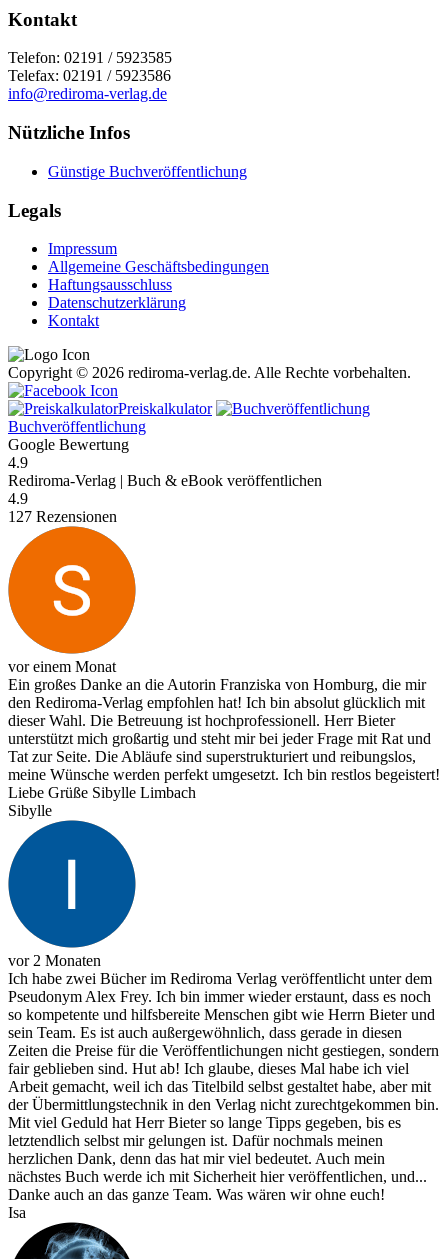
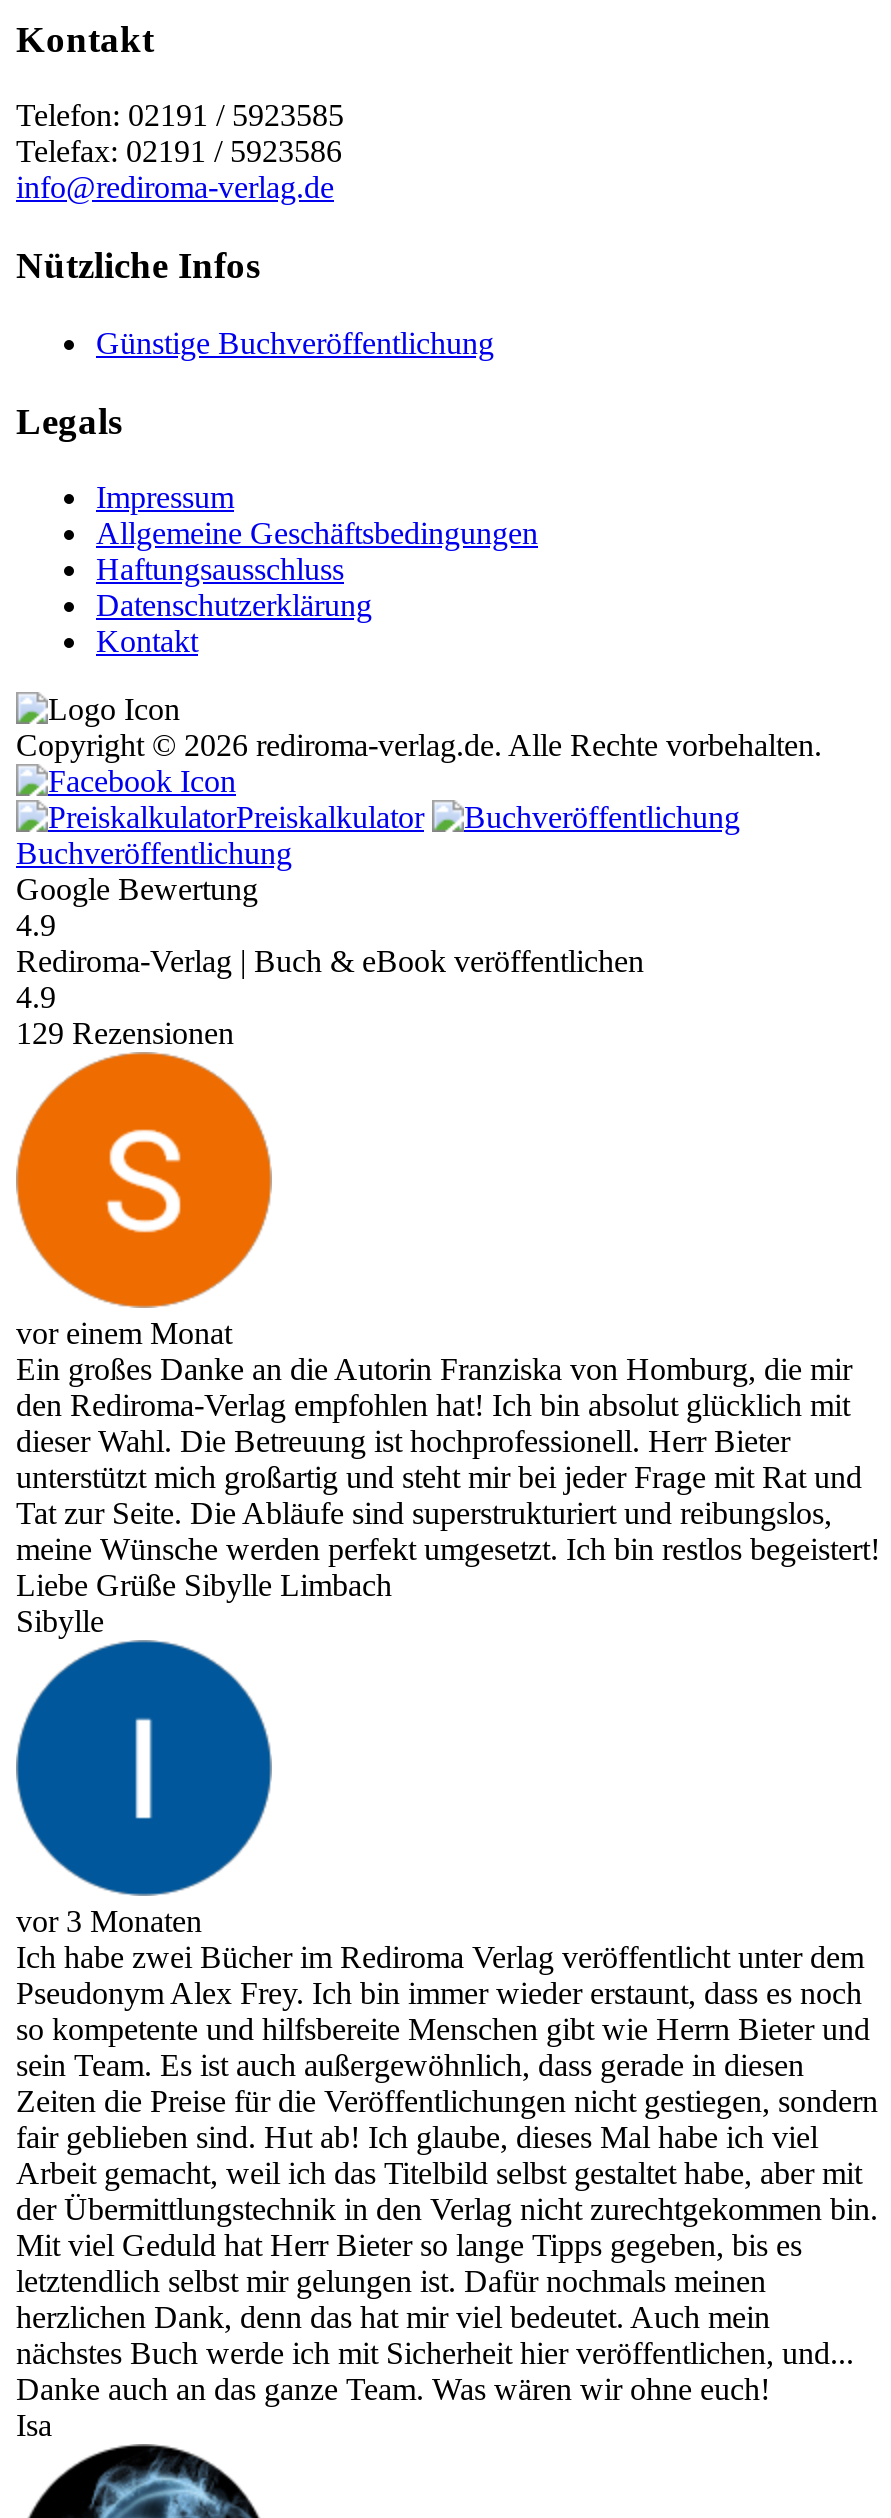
[8,508,117,525] 127 Rezensionen -> [16,1017,234,1051] 129 Rezensionen
[8,952,101,969] vor 2 Monaten -> [16,1905,202,1939] vor 3 Monaten

